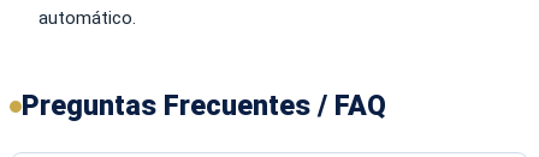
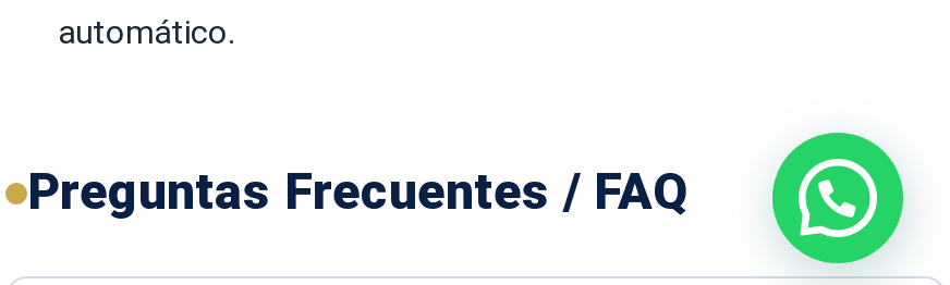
none -> [768,131,908,272] [image]

